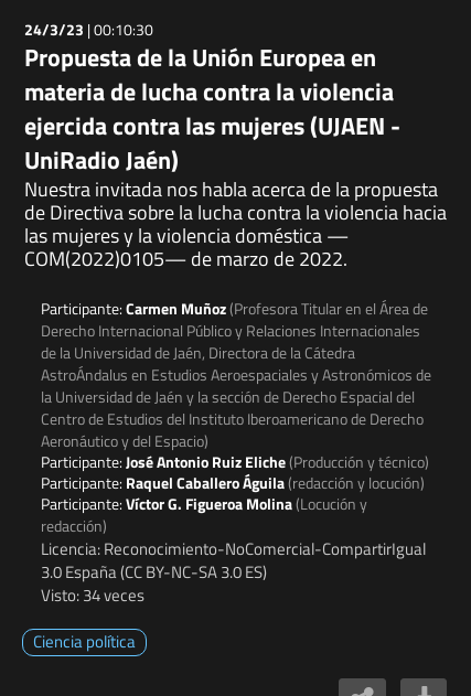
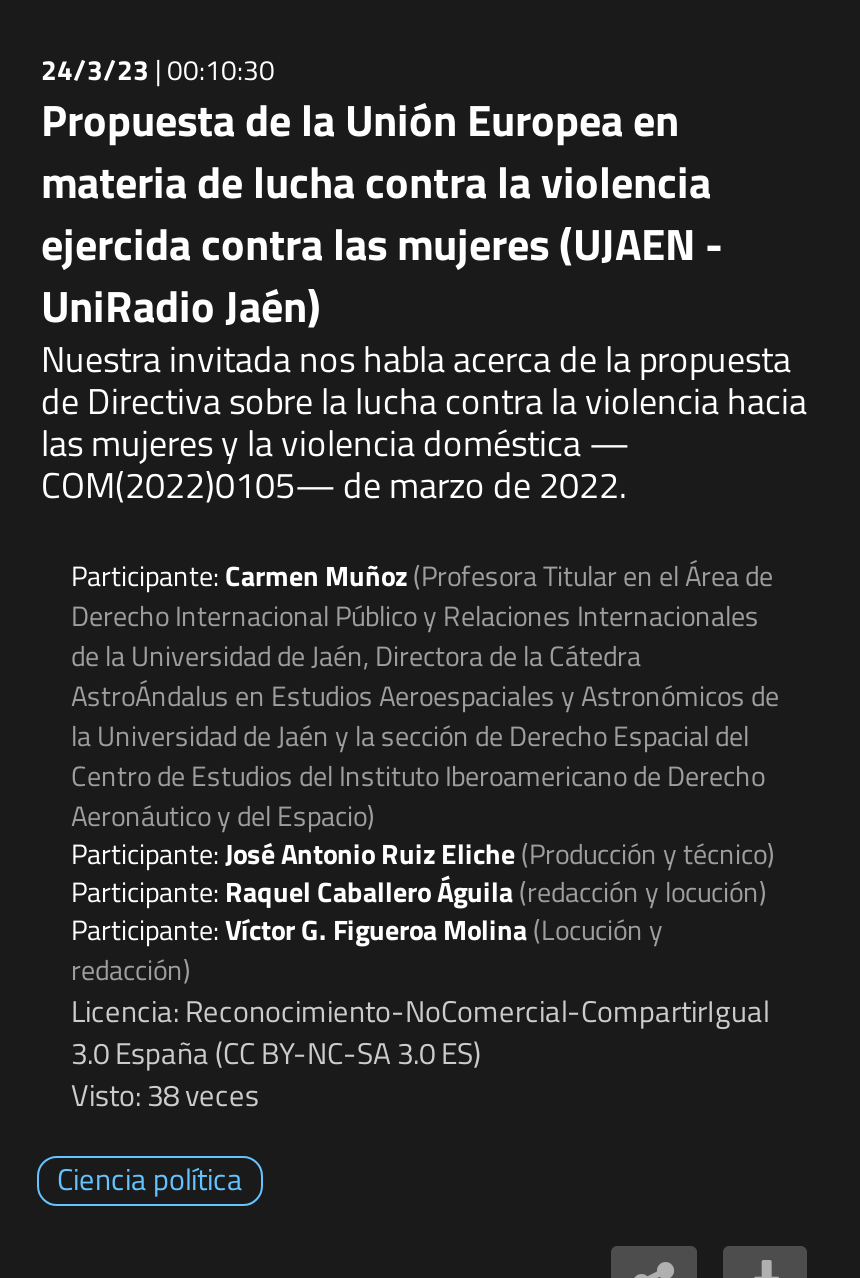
[41,582,144,608] Visto: 34 veces -> [71,1072,259,1118] Visto: 38 veces

